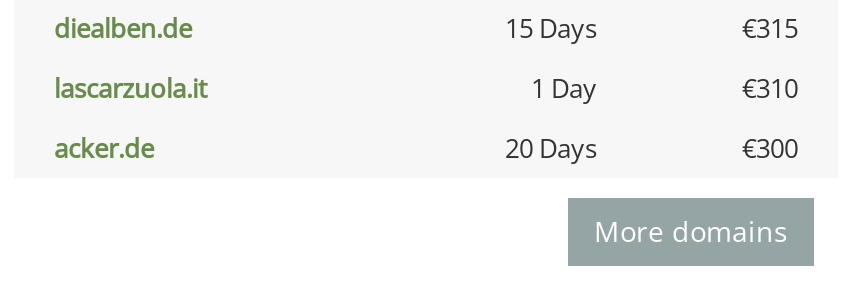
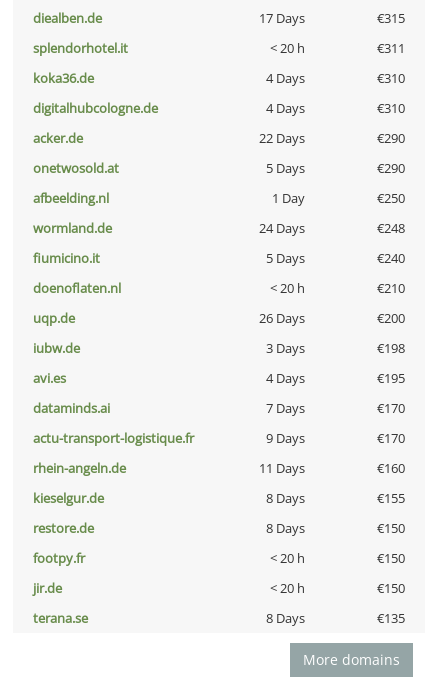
[505,10,597,46] 15 Days -> [258,9,304,27] 17 Days
[54,70,597,106] lascarzuola.it | 1 Day -> [33,39,405,117] splendorhotel.it | < 20 h | €311 | koka36.de | 4 Days | €310 | digitalhubcologne.de | 4 Days
[505,130,798,166] 20 Days | €300 -> [33,129,405,627] 22 Days | €290 | onetwosold.at | 5 Days | €290 | afbeelding.nl | 1 Day | €250 | wormland.de | 24 Days | €248 | fiumicino.it | 5 Days | €240 | doenoflaten.nl | < 20 h | €210 | uqp.de | 26 Days | €200 | iubw.de | 3 Days | €198 | avi.es | 4 Days | €195 | dataminds.ai | 7 Days | €170 | actu-transport-logistique.fr | 9 Days | €170 | rhein-angeln.de | 11 Days | €160 | kieselgur.de | 8 Days | €155 | restore.de | 8 Days | €150 | footpy.fr | < 20 h | €150 | jir.de | < 20 h | €150 | terana.se | 8 Days | €135

